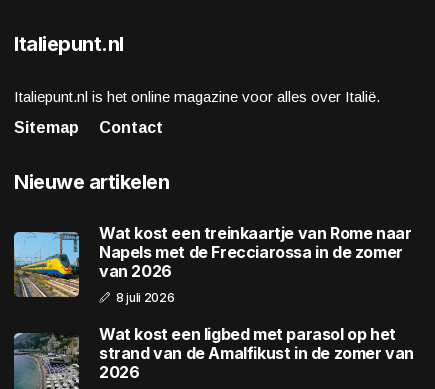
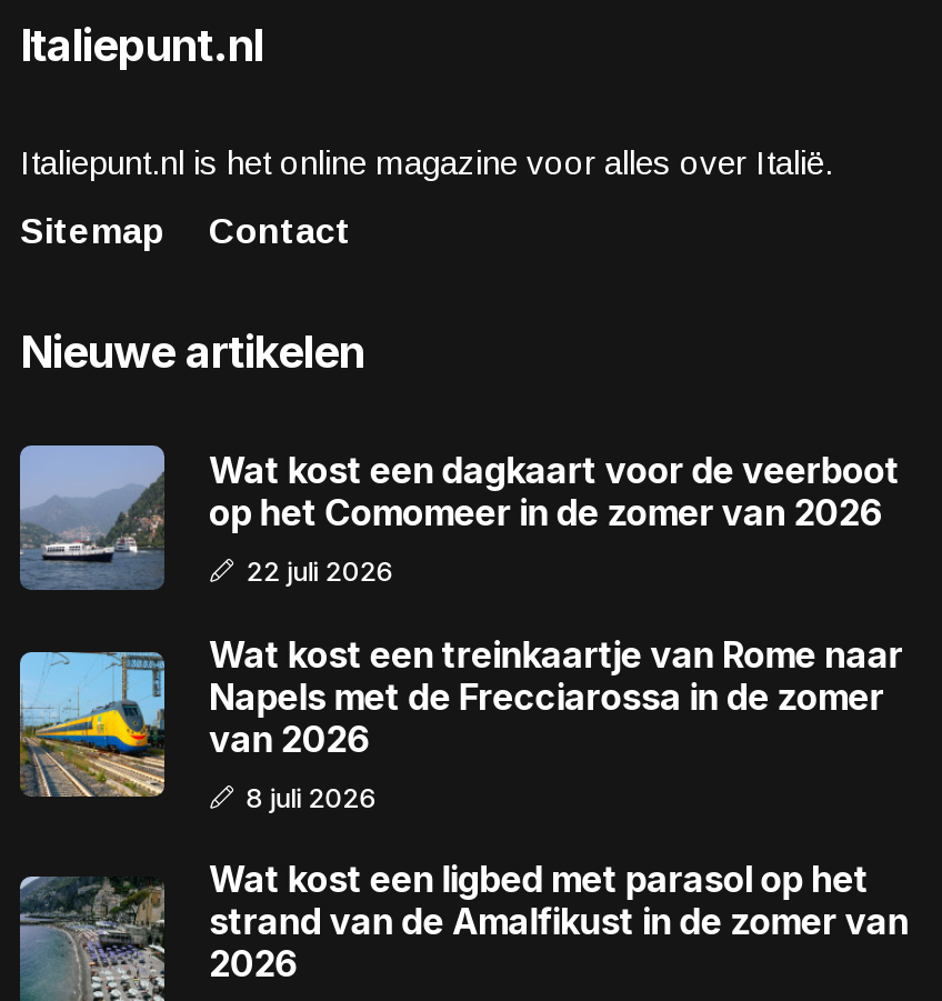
none -> [18,443,899,592] [image] | Wat kost een dagkaart voor de veerboot | op het Comomeer in de zomer van 2026 | 22 juli 2026

